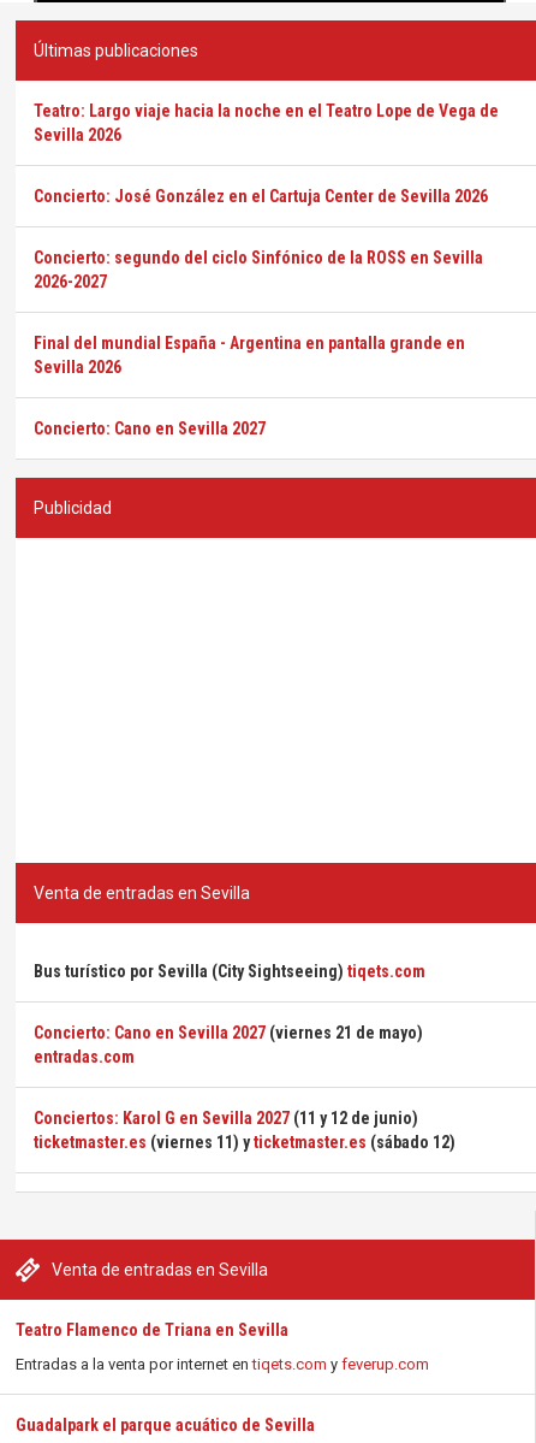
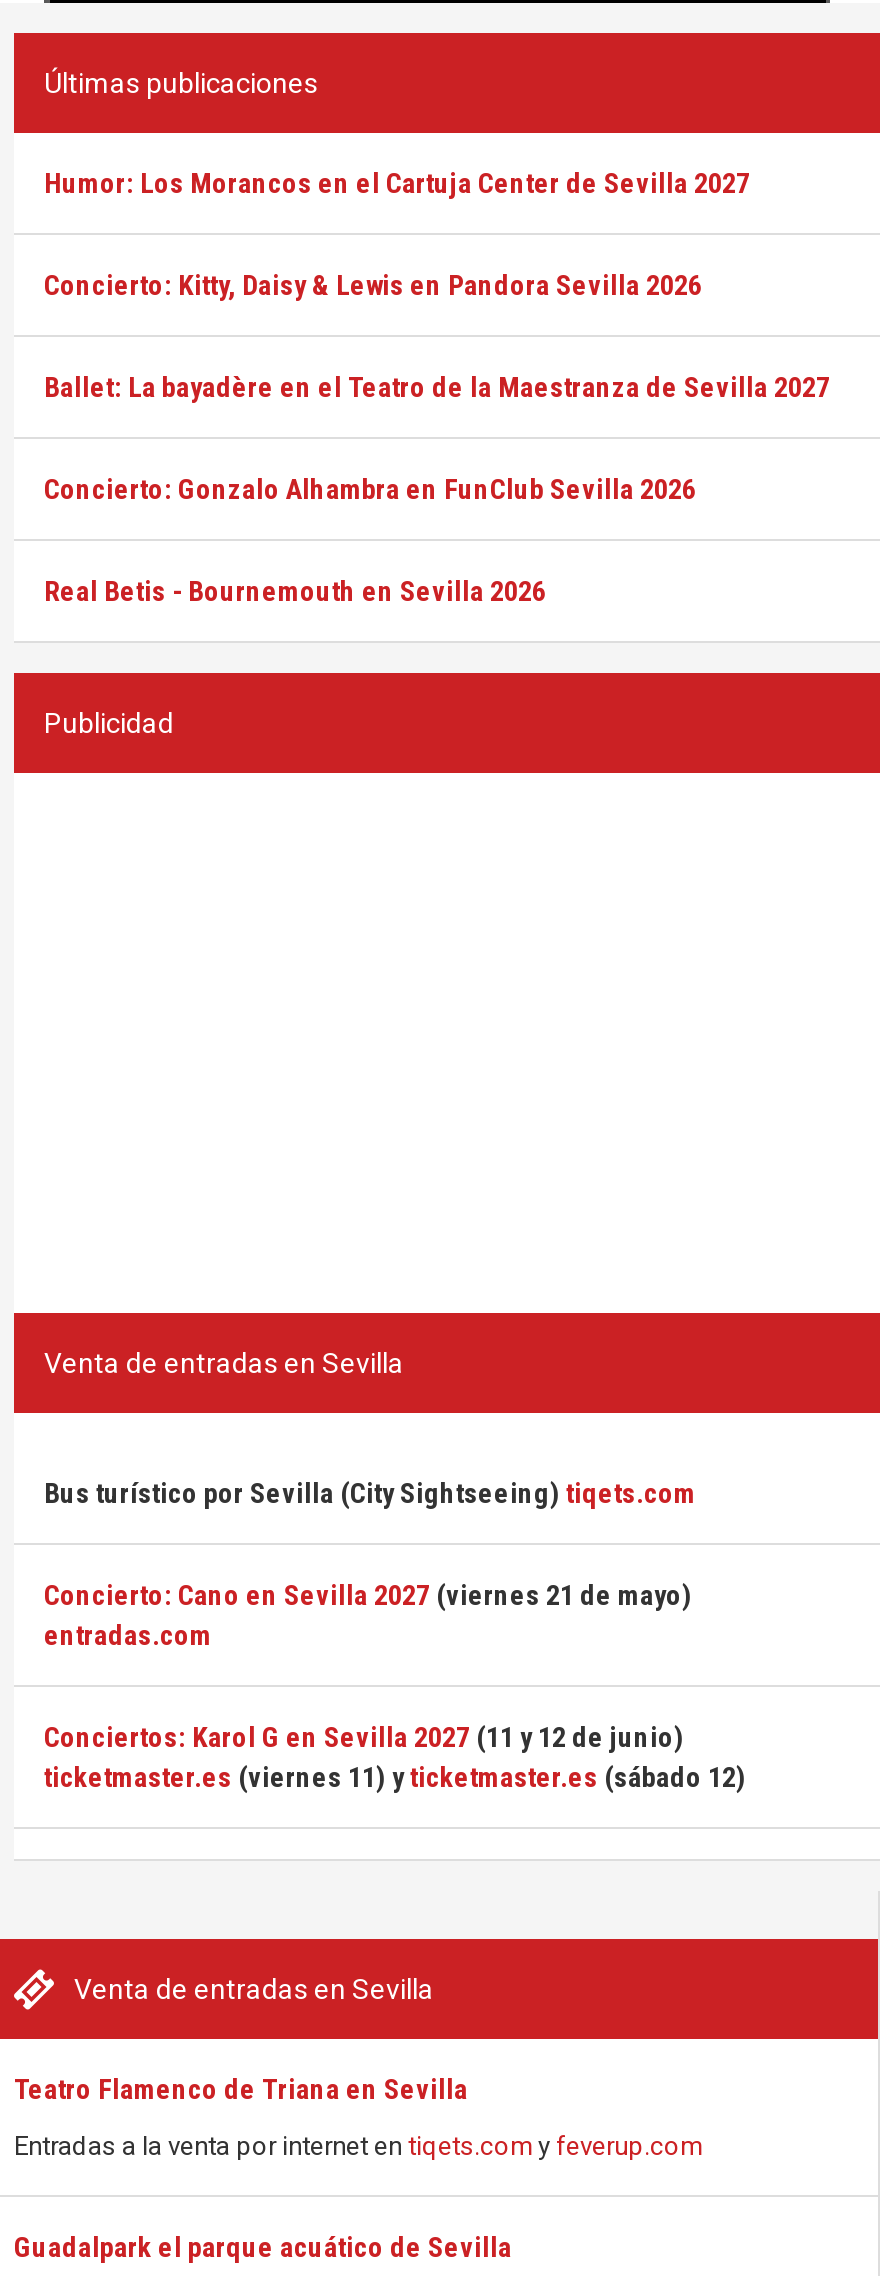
[34,101,499,144] Teatro: Largo viaje hacia la noche en el Teatro Lope de Vega de | Sevilla 2026 -> [44,167,750,199] Humor: Los Morancos en el Cartuja Center de Sevilla 2027
[34,187,488,206] Concierto: José González en el Cartuja Center de Sevilla 2026 -> [44,269,702,301] Concierto: Kitty, Daisy & Lewis en Pandora Sevilla 2026
[34,248,483,291] Concierto: segundo del ciclo Sinfónico de la ROSS en Sevilla | 2026-2027 -> [44,371,830,403] Ballet: La bayadère en el Teatro de la Maestranza de Sevilla 2027
[34,333,465,377] Final del mundial España - Argentina en pantalla grande en | Sevilla 2026 -> [44,473,696,505] Concierto: Gonzalo Alhambra en FunClub Sevilla 2026
[34,419,266,438] Concierto: Cano en Sevilla 2027 -> [44,575,546,607] Real Betis - Bournemouth en Sevilla 2026

